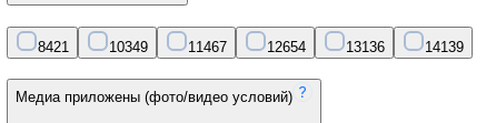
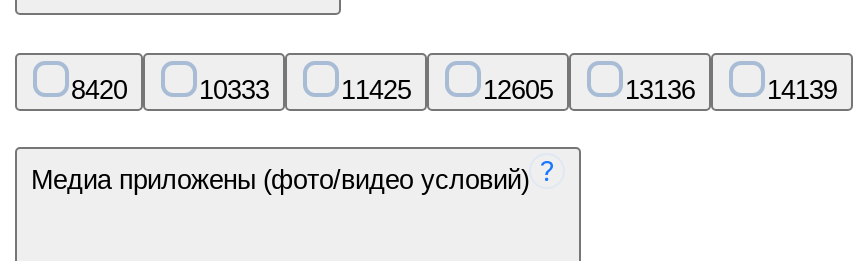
[38,39,69,55] 8421 -> [71,75,127,105] 8420
[109,39,148,55] 10349 -> [199,75,269,105] 10333
[188,39,227,55] 11467 -> [341,75,411,105] 11425
[267,39,306,55] 12654 -> [483,75,553,105] 12605

